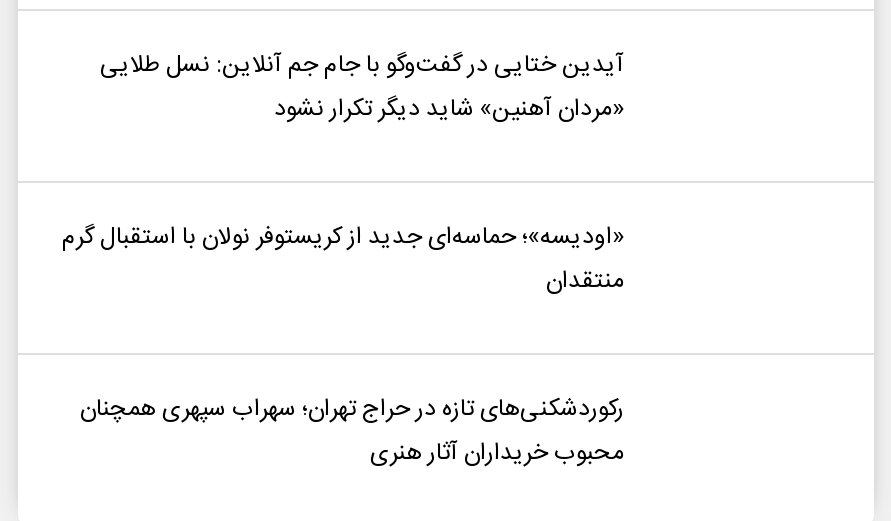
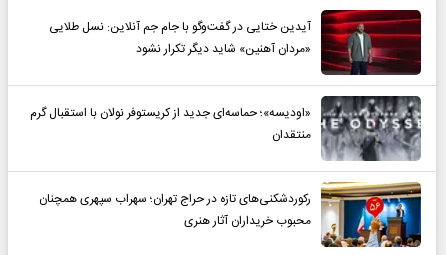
none -> [320,9,422,76] [image]
none -> [320,95,422,162] [image]
none -> [320,181,422,248] [image]

